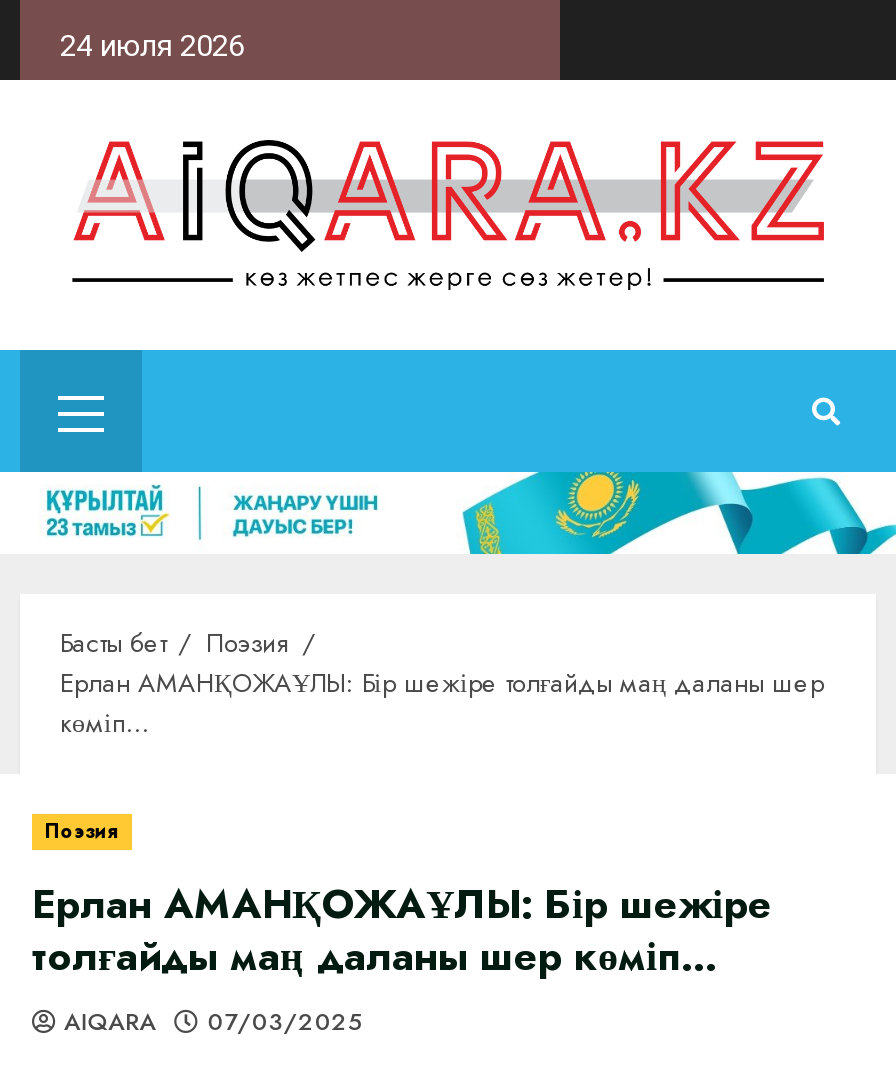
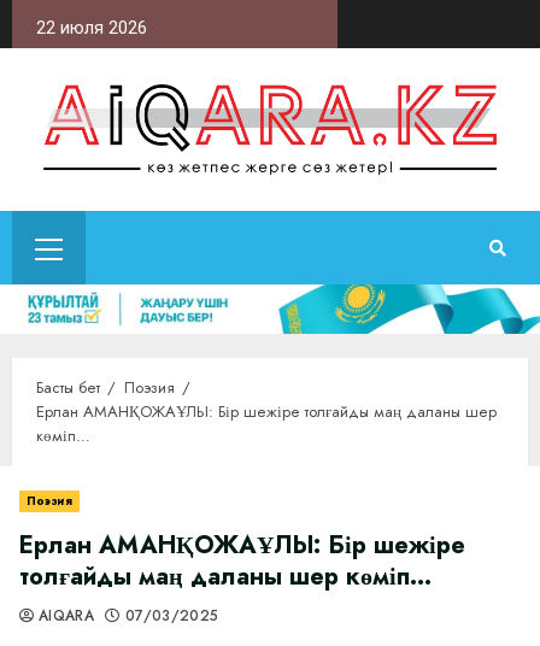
[60,27,244,63] 24 июля 2026 -> [36,16,147,38] 22 июля 2026

